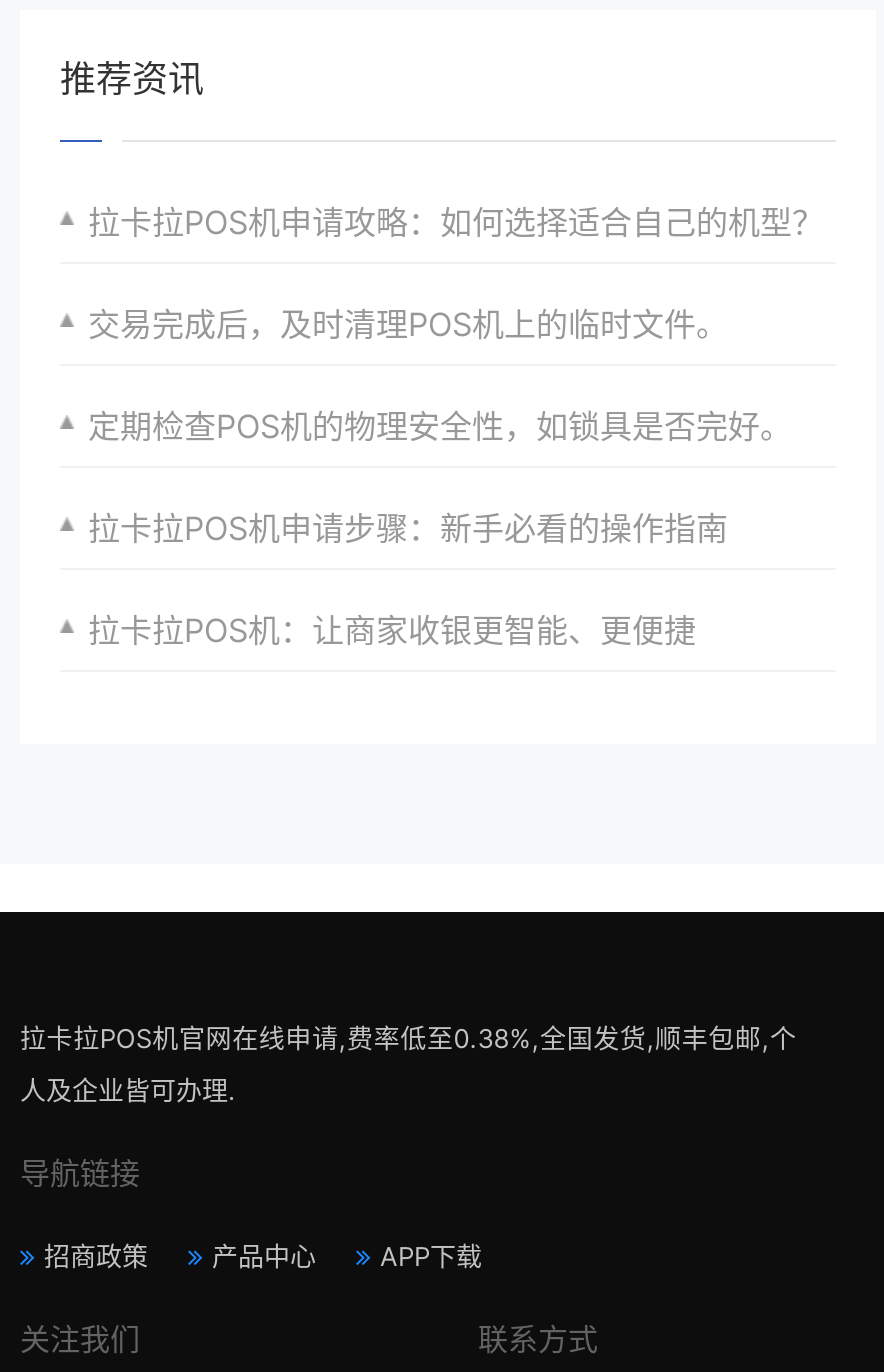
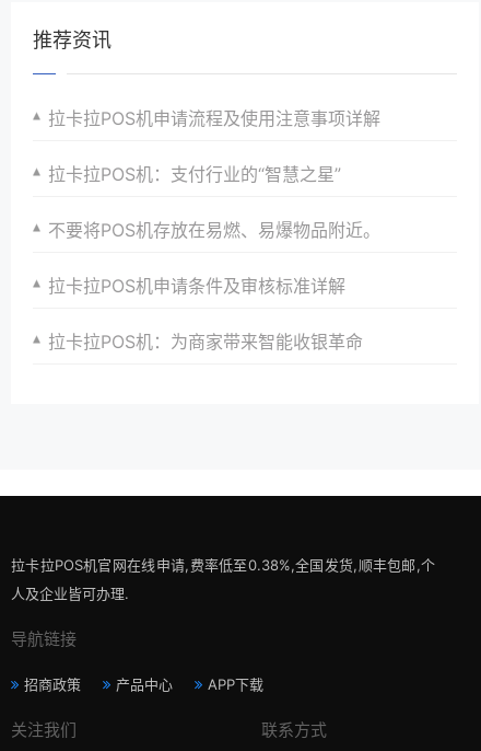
[88,201,824,241] 拉卡拉POS机申请攻略：如何选择适合自己的机型？ -> [48,107,380,129] 拉卡拉POS机申请流程及使用注意事项详解
[88,303,728,343] 交易完成后，及时清理POS机上的临时文件。 -> [48,163,341,185] 拉卡拉POS机：支付行业的“智慧之星”
[88,405,792,445] 定期检查POS机的物理安全性，如锁具是否完好。 -> [48,219,380,241] 不要将POS机存放在易燃、易爆物品附近。
[88,507,728,547] 拉卡拉POS机申请步骤：新手必看的操作指南 -> [48,274,345,296] 拉卡拉POS机申请条件及审核标准详解
[88,609,696,649] 拉卡拉POS机：让商家收银更智能、更便捷 -> [48,330,363,352] 拉卡拉POS机：为商家带来智能收银革命

